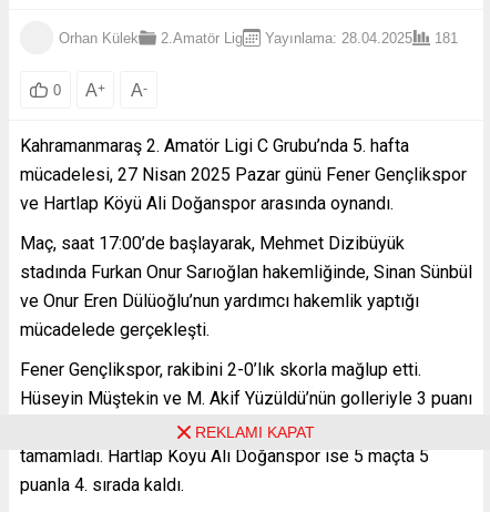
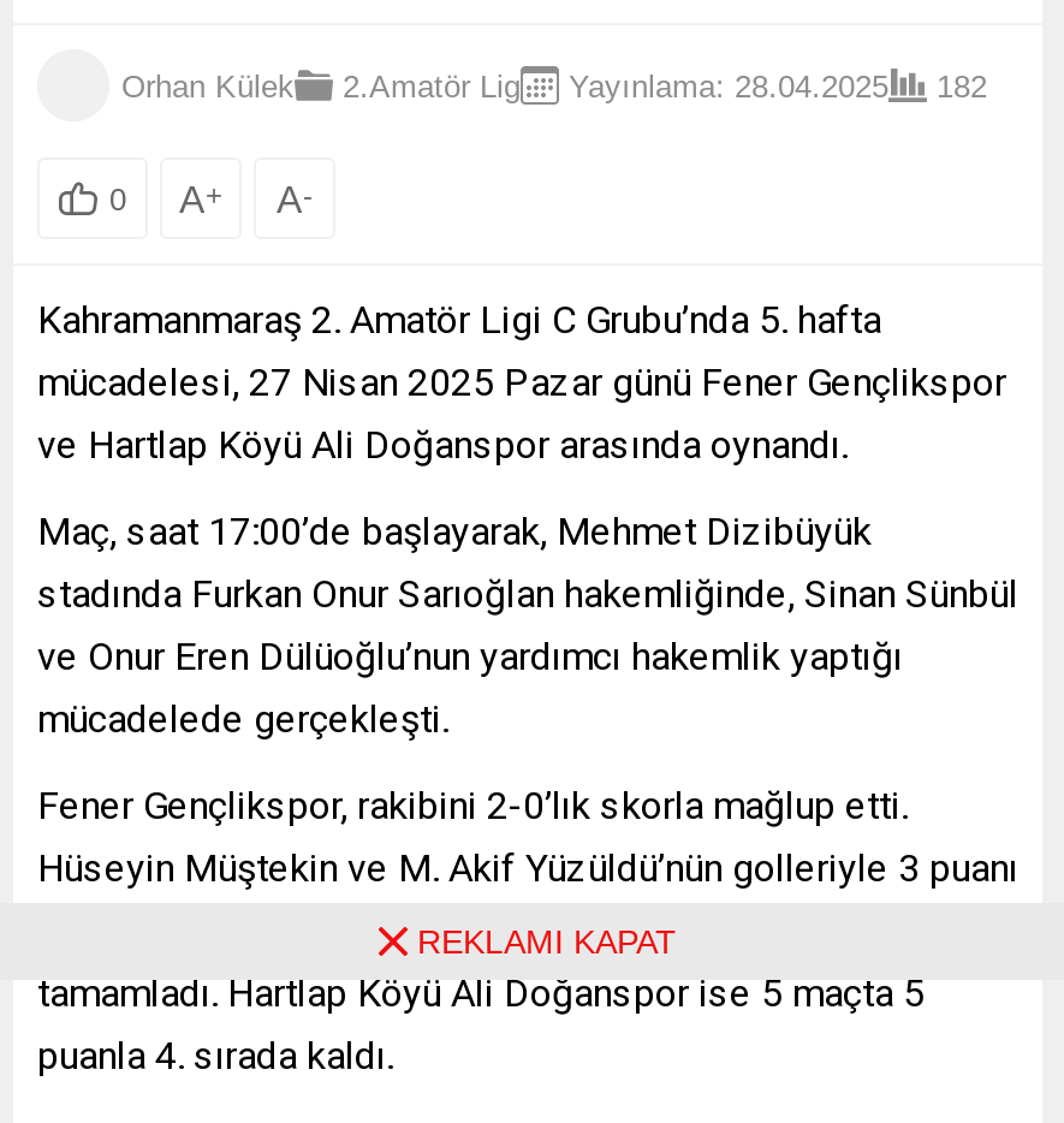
[59,30,458,46] Orhan Külek 2.Amatör Lig Yayınlama: 28.04.2025 181 -> [121,68,987,104] Orhan Külek 2.Amatör Lig Yayınlama: 28.04.2025 182

